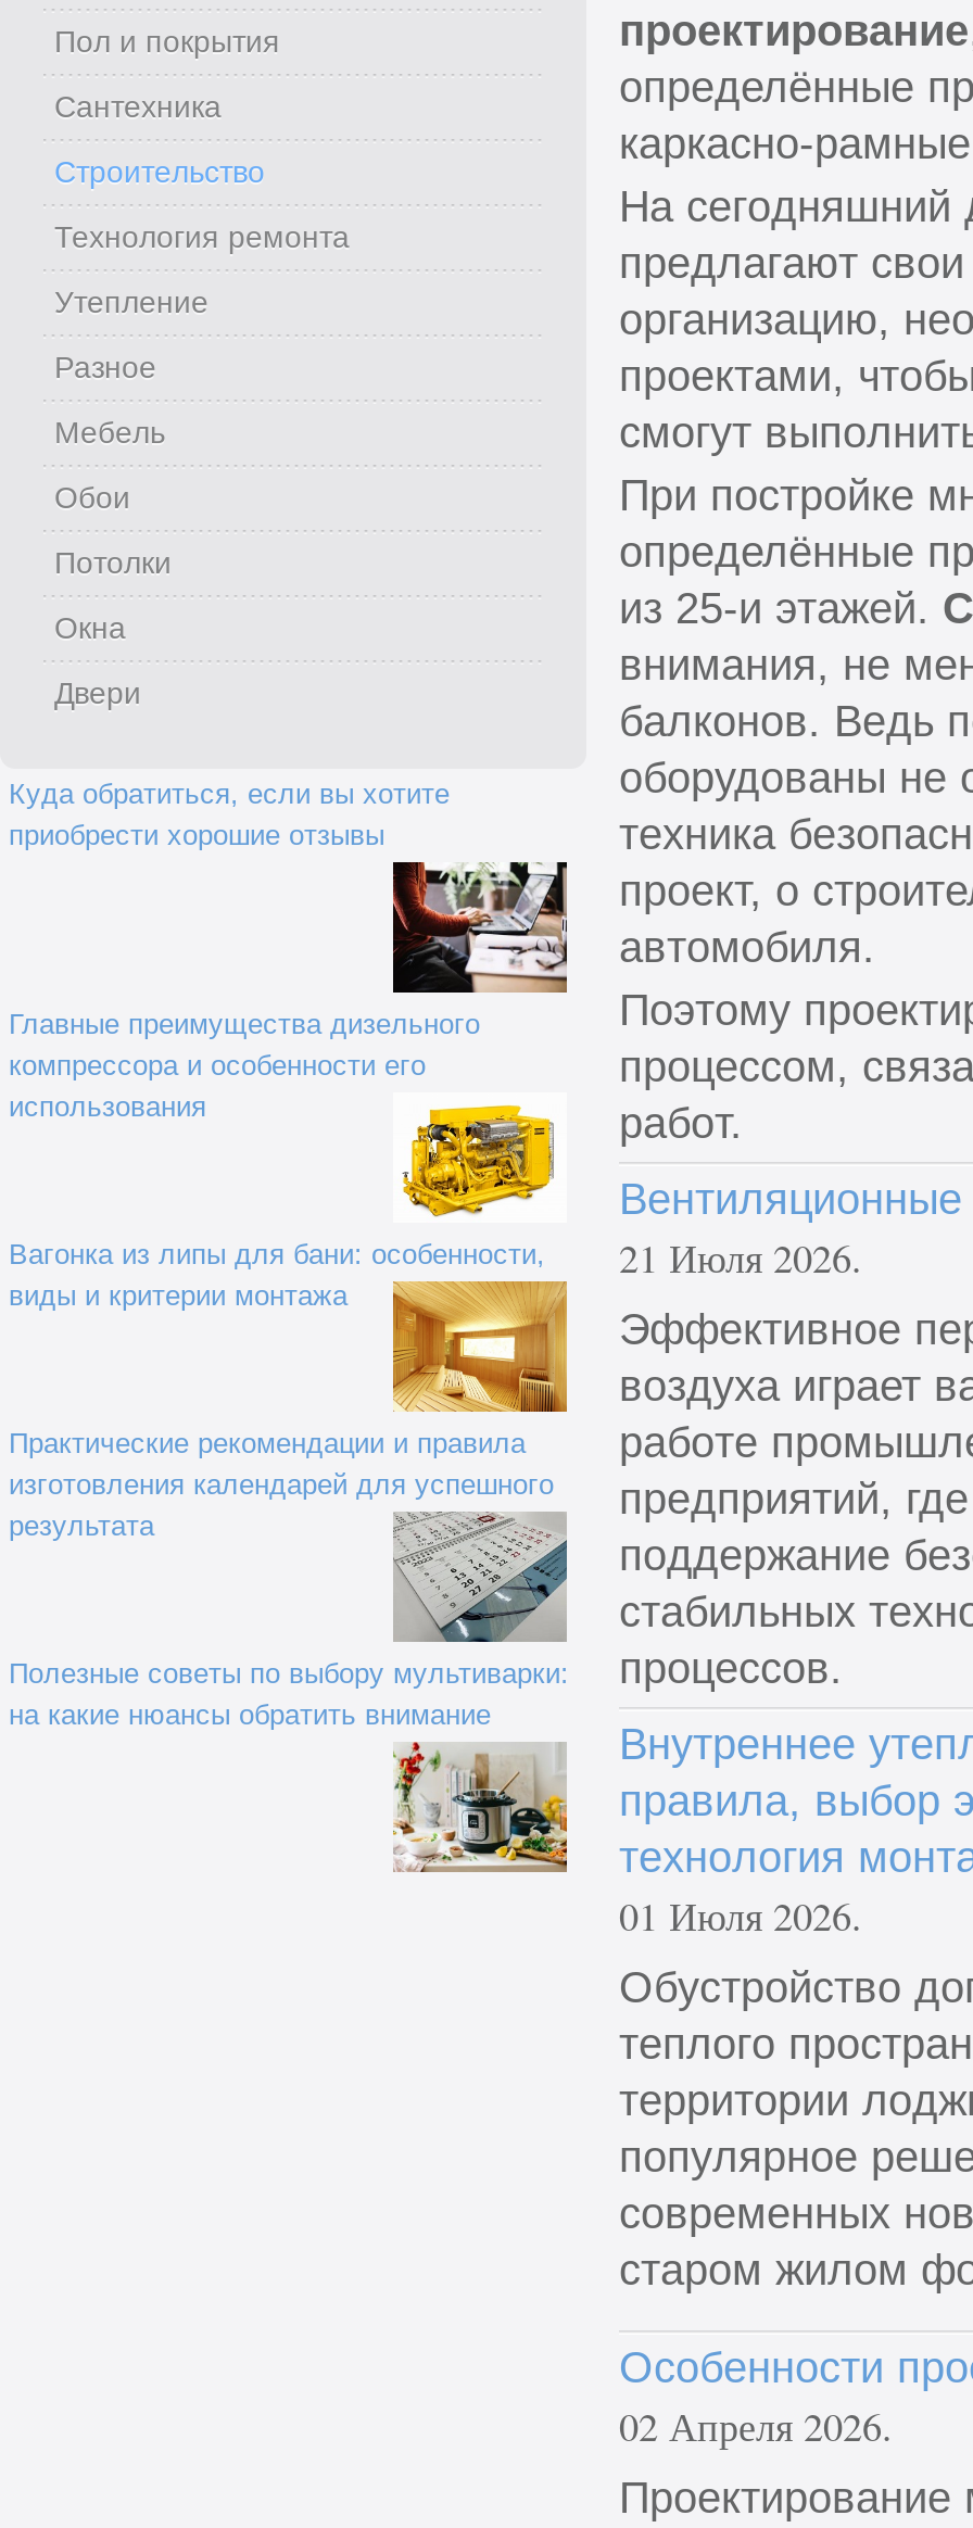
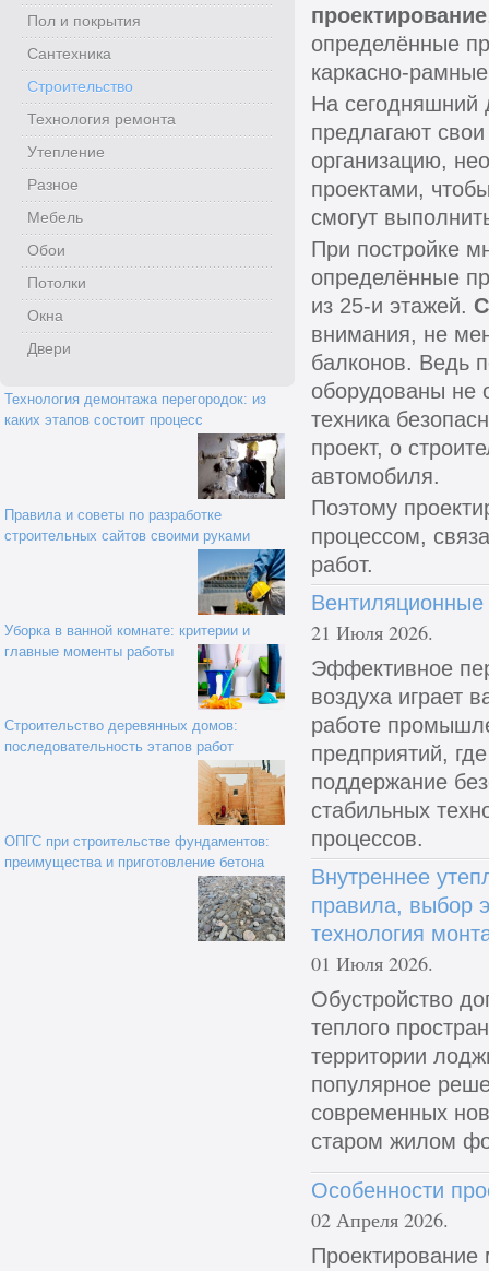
[9,778,450,851] Куда обратиться, если вы хотите | приобрести хорошие отзывы -> [4,391,266,428] Технология демонтажа перегородок: из | каких этапов состоит процесс
[9,860,569,1123] [image] | Главные преимущества дизельного | компрессора и особенности его | использования -> [4,432,285,544] [image] | Правила и советы по разработке | строительных сайтов своими руками
[9,1092,567,1312] [image] | Вагонка из липы для бани: особенности, | виды и критерии монтажа -> [4,548,286,660] [image] | Уборка в ванной комнате: критерии и | главные моменты работы
[9,1288,569,1542] [image] | Практические рекомендации и правила | изготовления календарей для успешного | результата -> [4,648,286,755] [image] | Строительство деревянных домов: | последовательность этапов работ
[9,1518,569,1731] [image] | Полезные советы по выбору мультиварки: | на какие нюансы обратить внимание -> [4,763,286,870] [image] | ОПГС при строительстве фундаментов: | преимущества и приготовление бетона
[393,1746,569,1874] [image] -> [196,877,286,942] [image]

